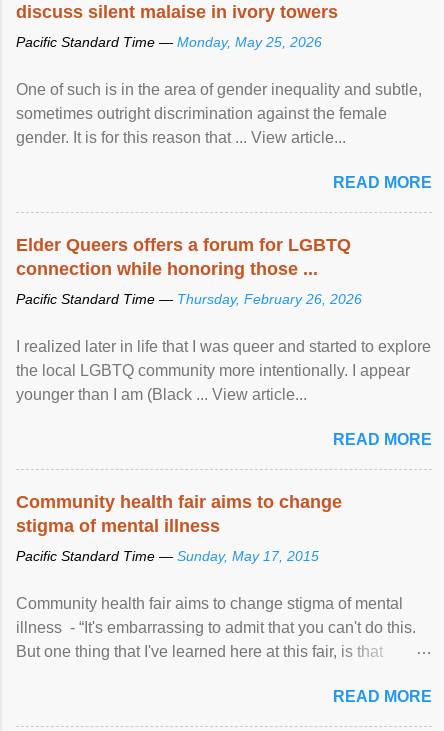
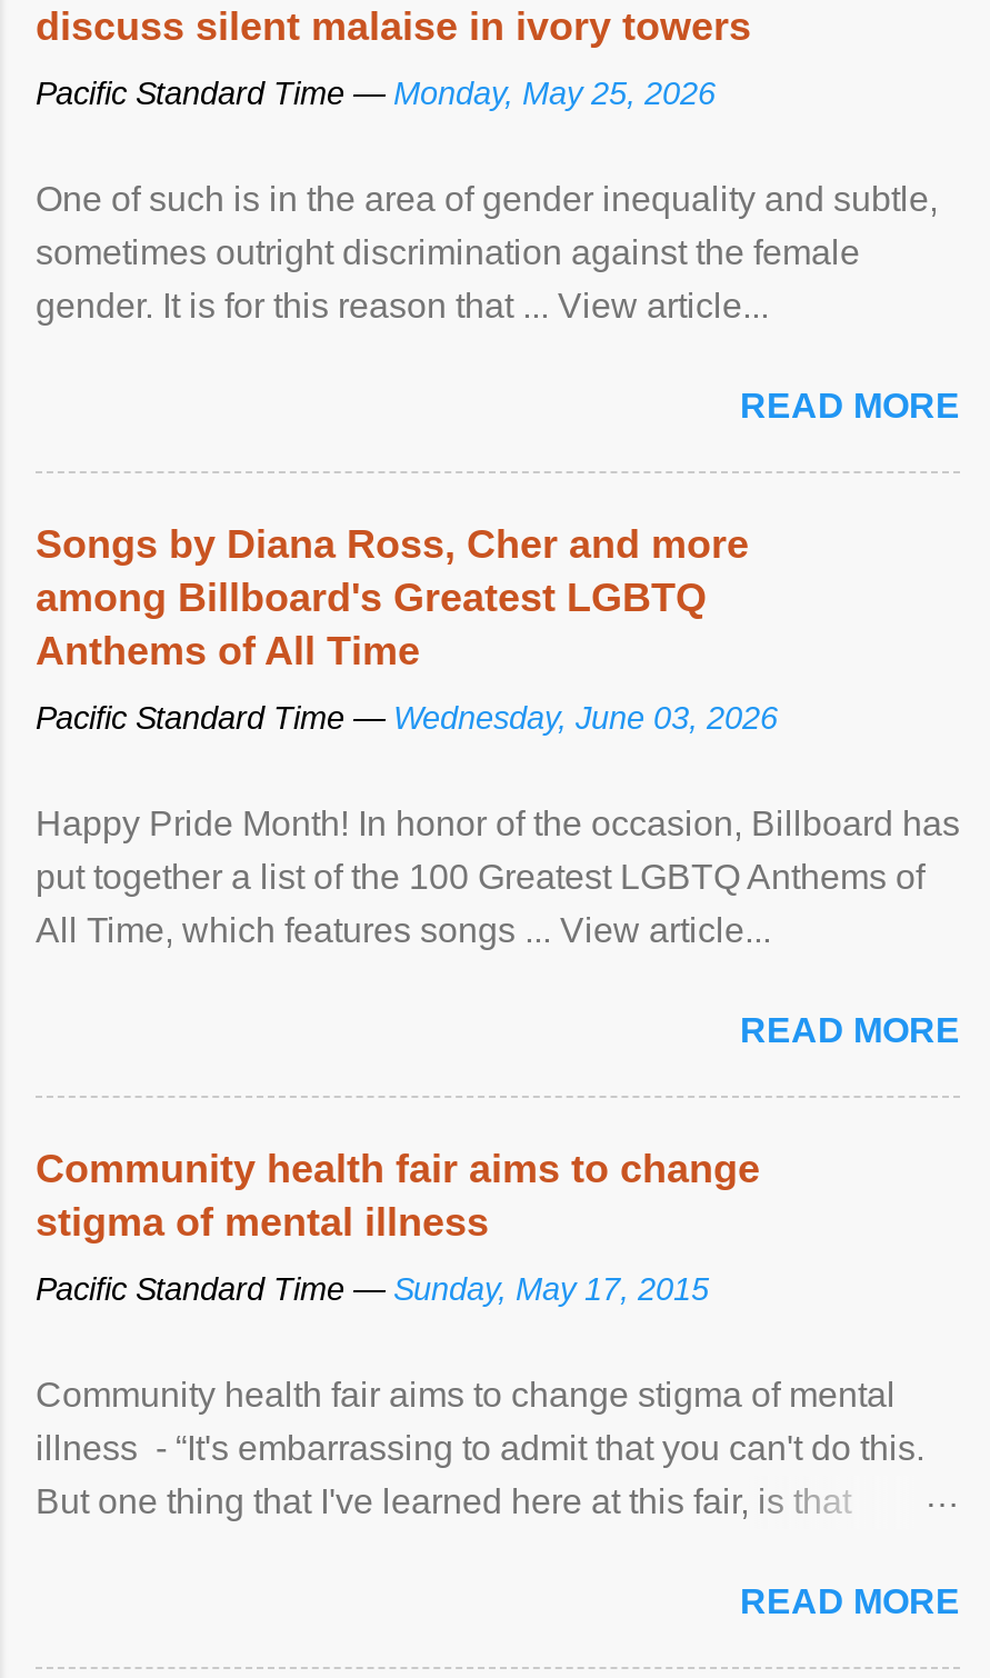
[16,235,351,279] Elder Queers offers a forum for LGBTQ | connection while honoring those ... -> [36,523,749,674] Songs by Diana Ross, Cher and more | among Billboard's Greatest LGBTQ | Anthems of All Time
[16,291,362,307] Pacific Standard Time — Thursday, February 26, 2026 -> [36,701,778,737] Pacific Standard Time — Wednesday, June 03, 2026
[16,338,431,403] I realized later in life that I was queer and started to explore | the local LGBTQ community more intentionally. I appear | younger than I am (Black ... View article... -> [36,805,960,950] Happy Pride Month! In honor of the occasion, Billboard has | put together a list of the 100 Greatest LGBTQ Anthems of | All Time, which features songs ... View article...

